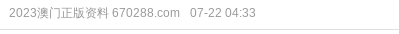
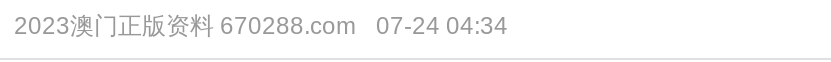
[9,6,256,20] 2023澳门正版资料 670288.com 07-22 04:33 -> [14,12,508,40] 2023澳门正版资料 670288.com 07-24 04:34

